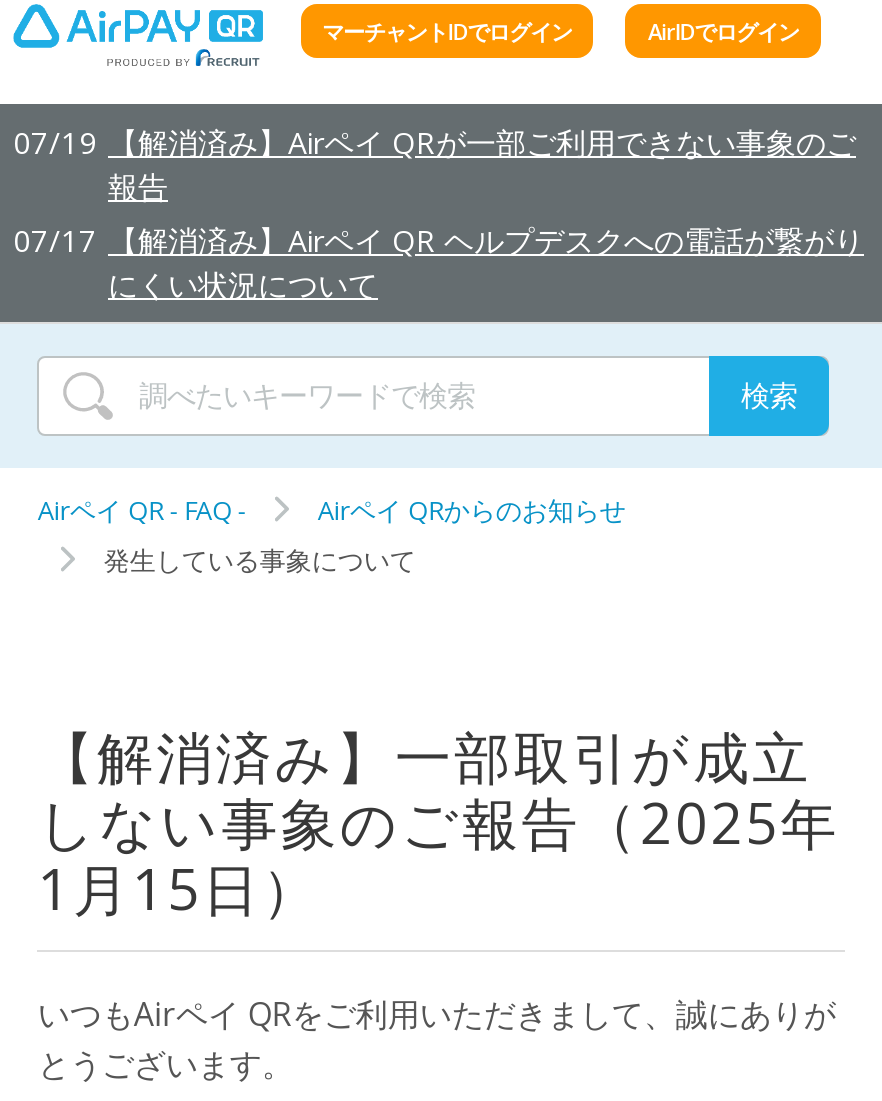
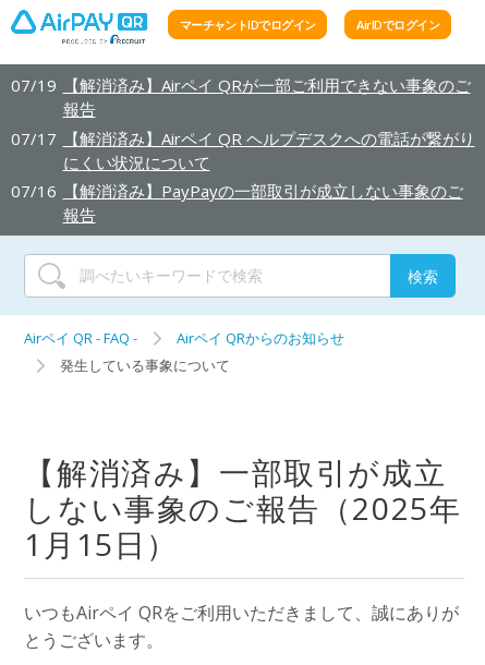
none -> [11,180,463,226] 07/16 【解消済み】PayPayの一部取引が成立しない事象のご | 報告

